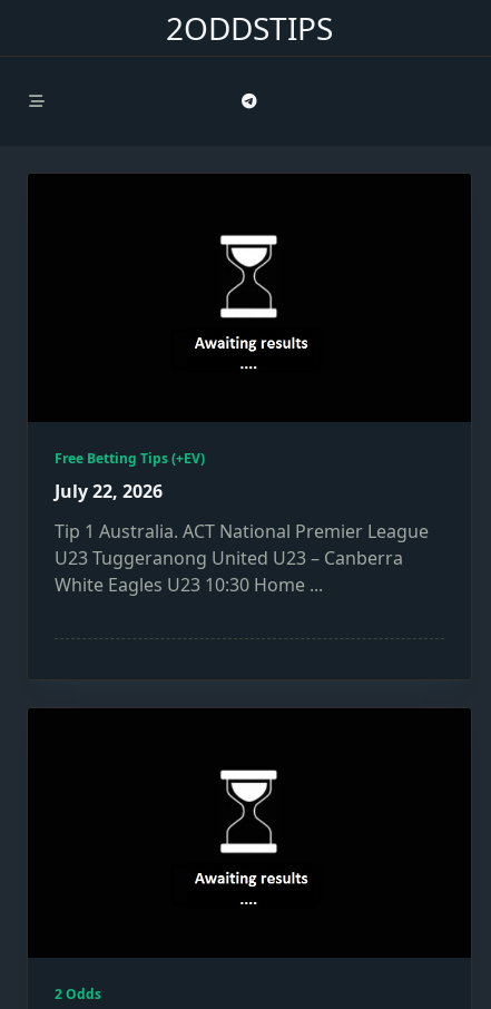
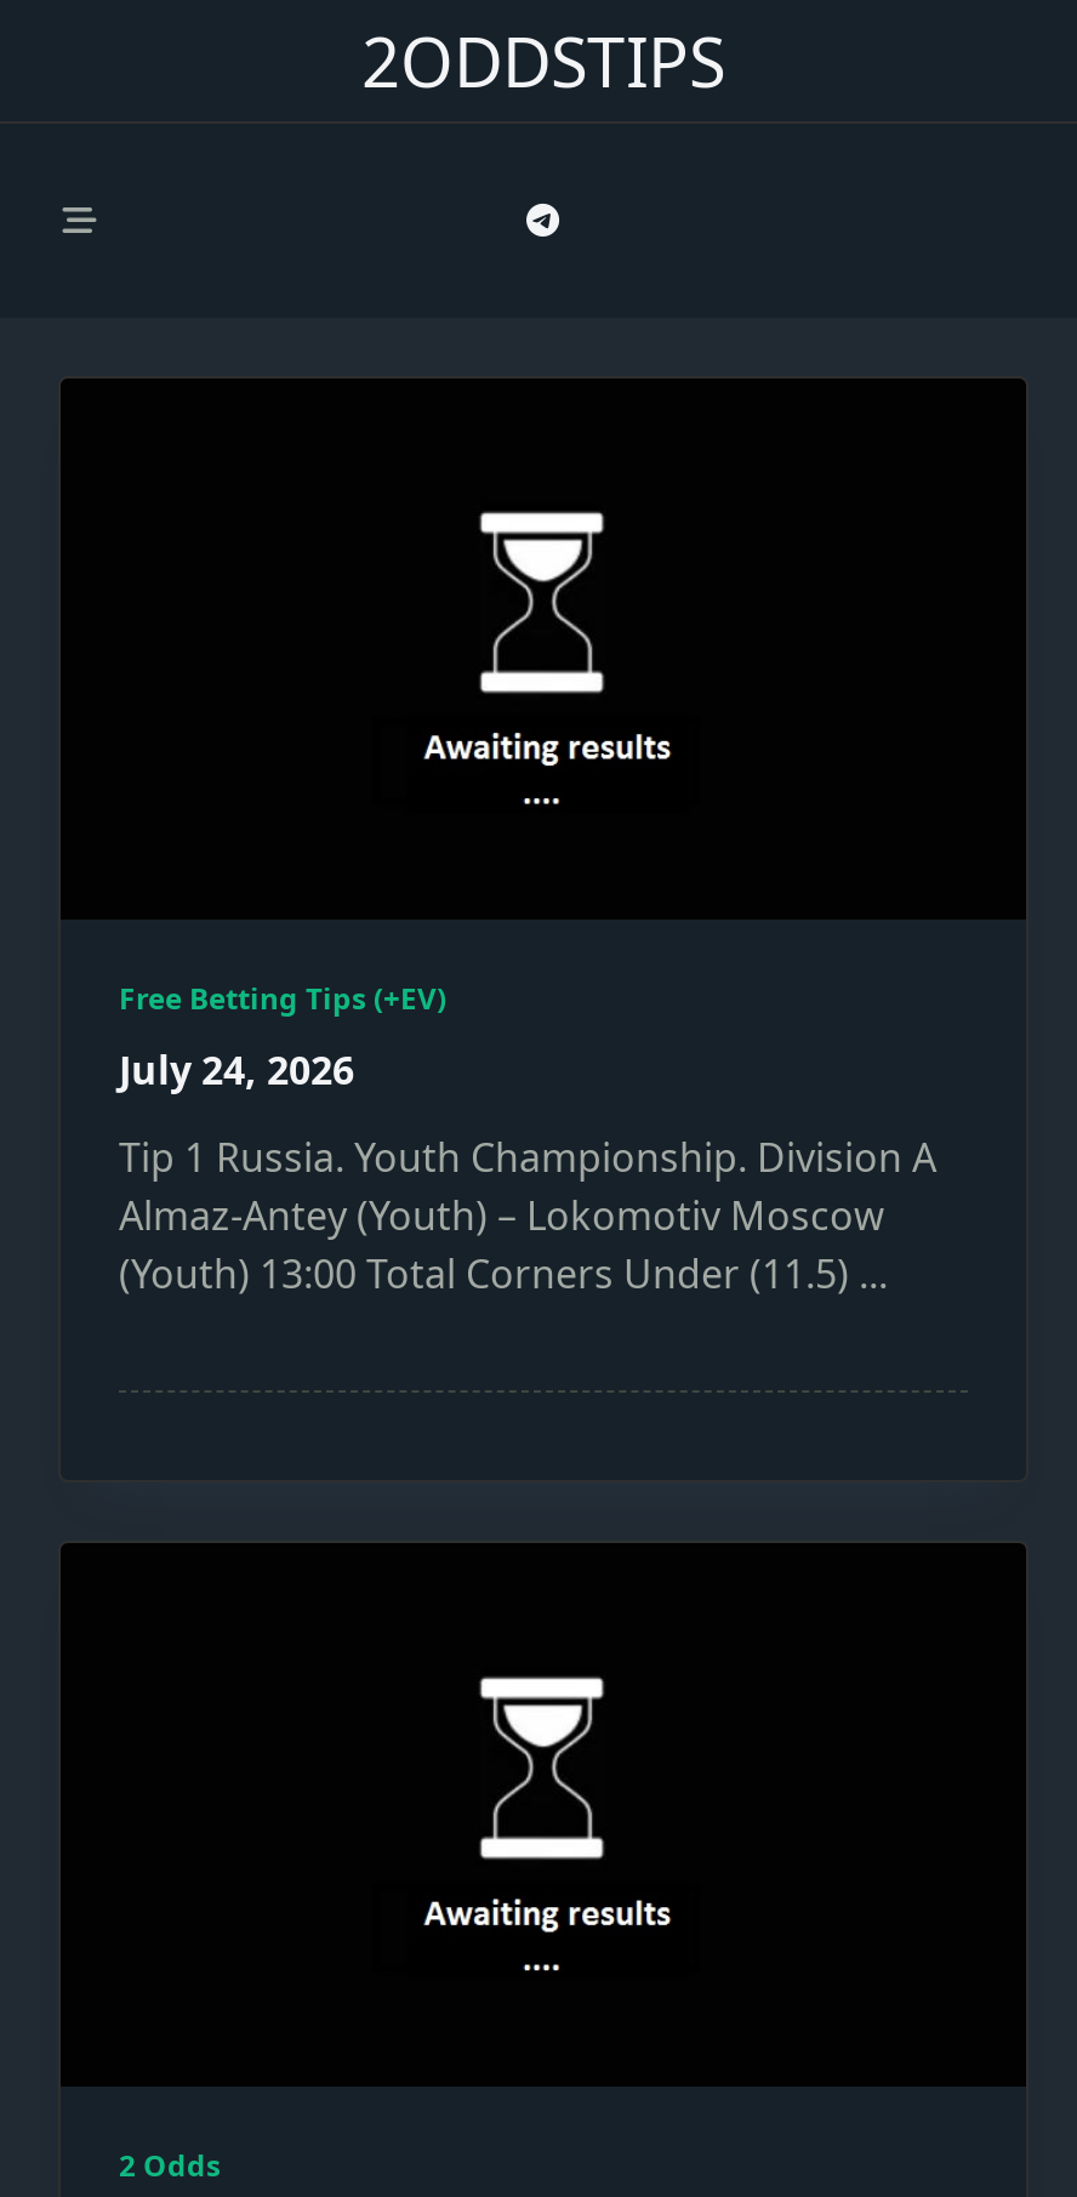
[55,479,163,504] July 22, 2026 -> [119,1045,354,1098] July 24, 2026
[55,520,429,597] Tip 1 Australia. ACT National Premier League | U23 Tuggeranong United U23 – Canberra | White Eagles U23 10:30 Home ... -> [119,1132,936,1302] Tip 1 Russia. Youth Championship. Division A | Almaz-Antey (Youth) – Lokomotiv Moscow | (Youth) 13:00 Total Corners Under (11.5) ...

